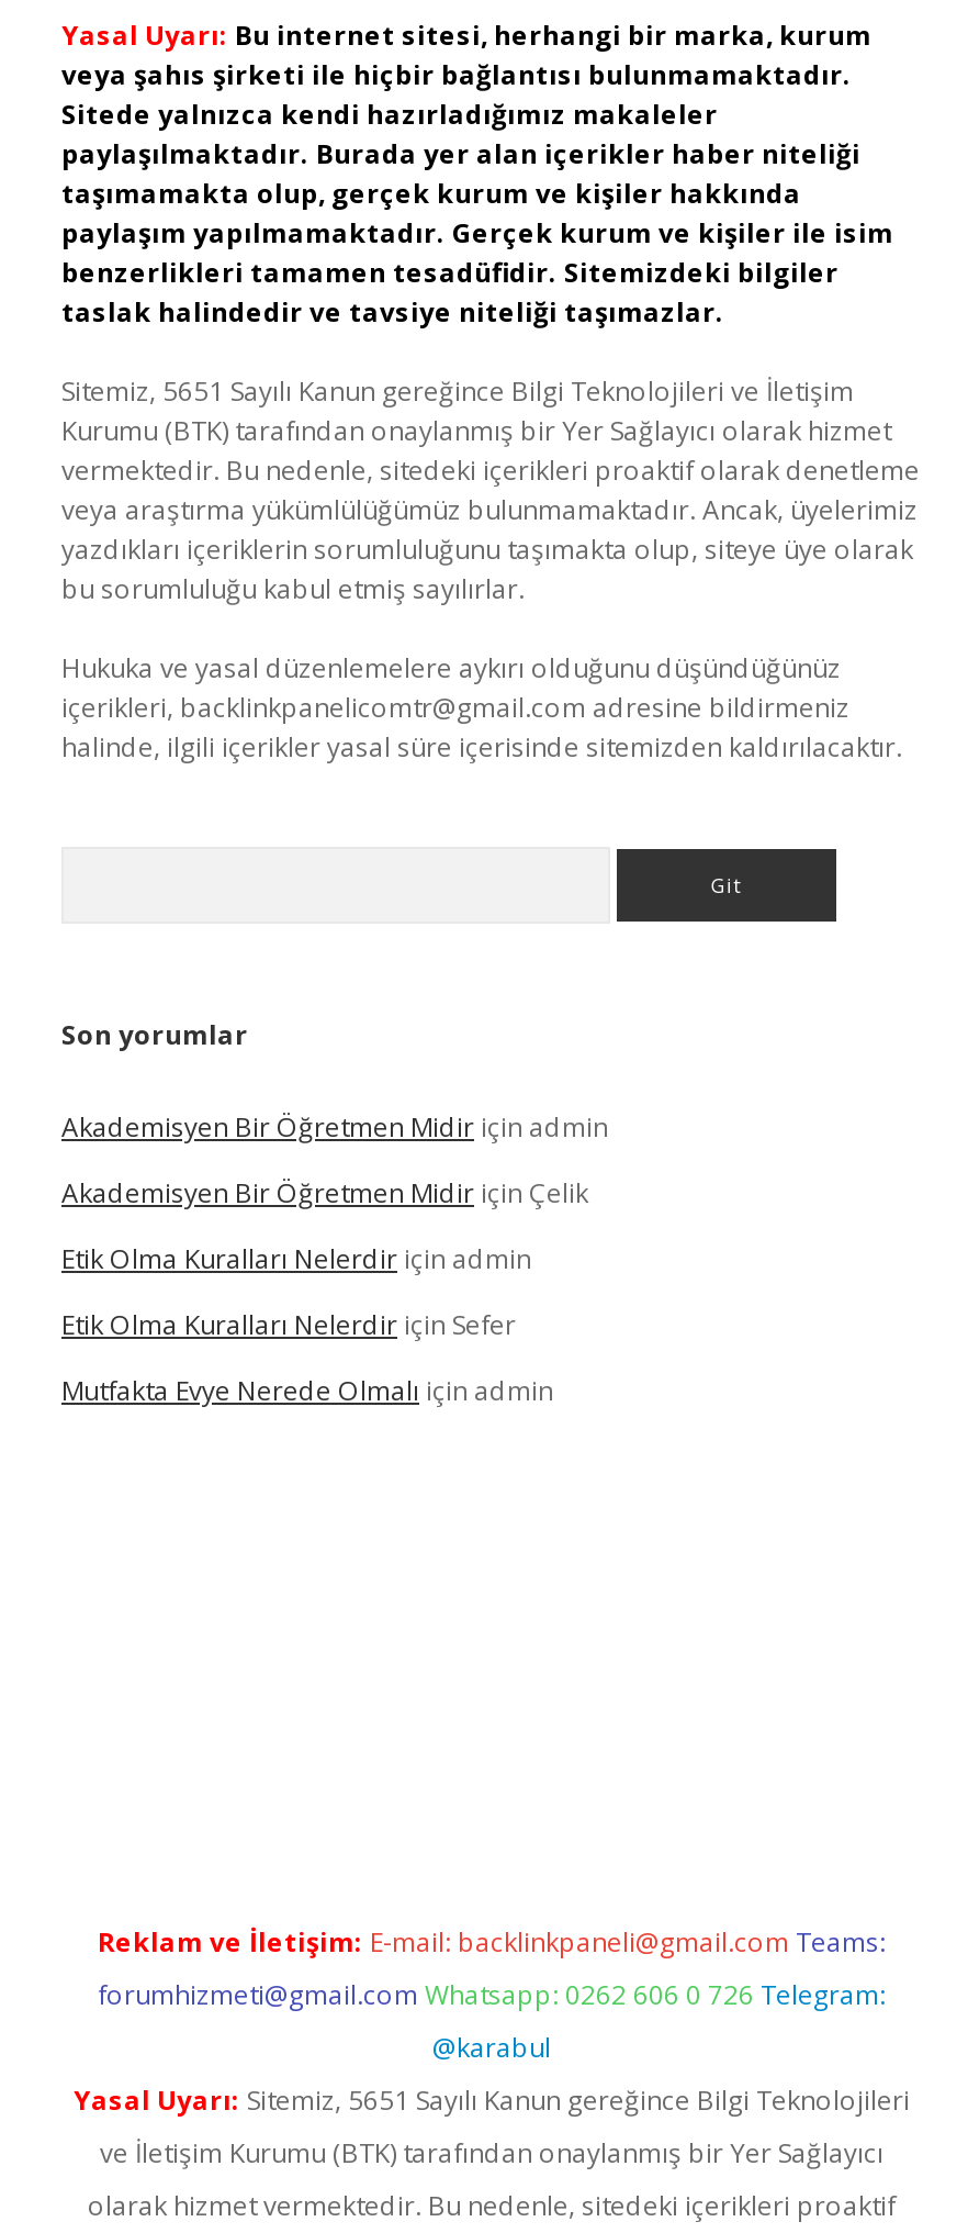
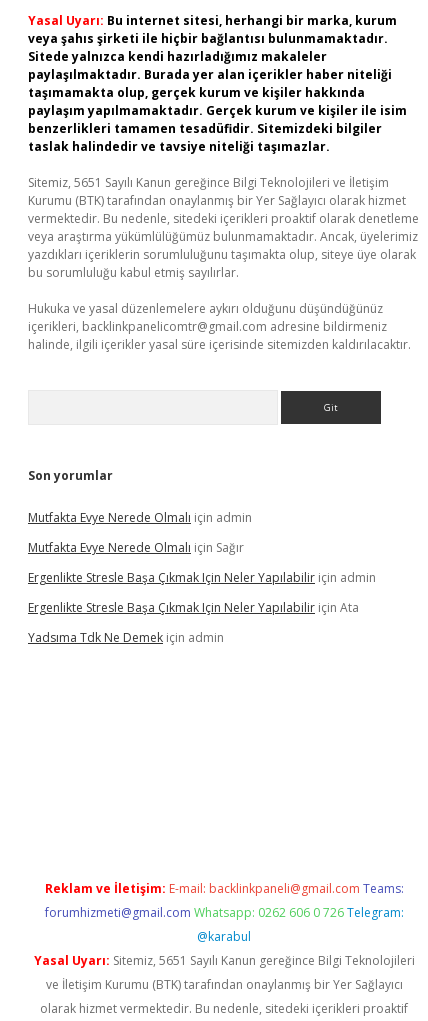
[61,1108,608,1343] Akademisyen Bir Öğretmen Midir için admin | Akademisyen Bir Öğretmen Midir için Çelik | Etik Olma Kuralları Nelerdir için admin | Etik Olma Kuralları Nelerdir için Sefer -> none
moved [61,1372,553,1409] -> [28,509,252,526]: Mutfakta Evye Nerede Olmalı için admin
none -> [28,539,376,646] Mutfakta Evye Nerede Olmalı için Sağır | Ergenlikte Stresle Başa Çıkmak Için Neler Yapılabilir için admin | Ergenlikte Stresle Başa Çıkmak Için Neler Yapılabilir için Ata | Yadsıma Tdk Ne Demek için admin

